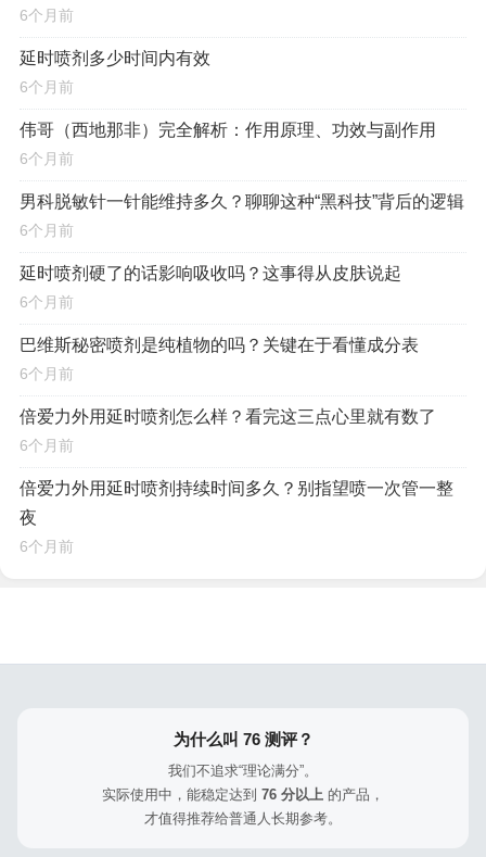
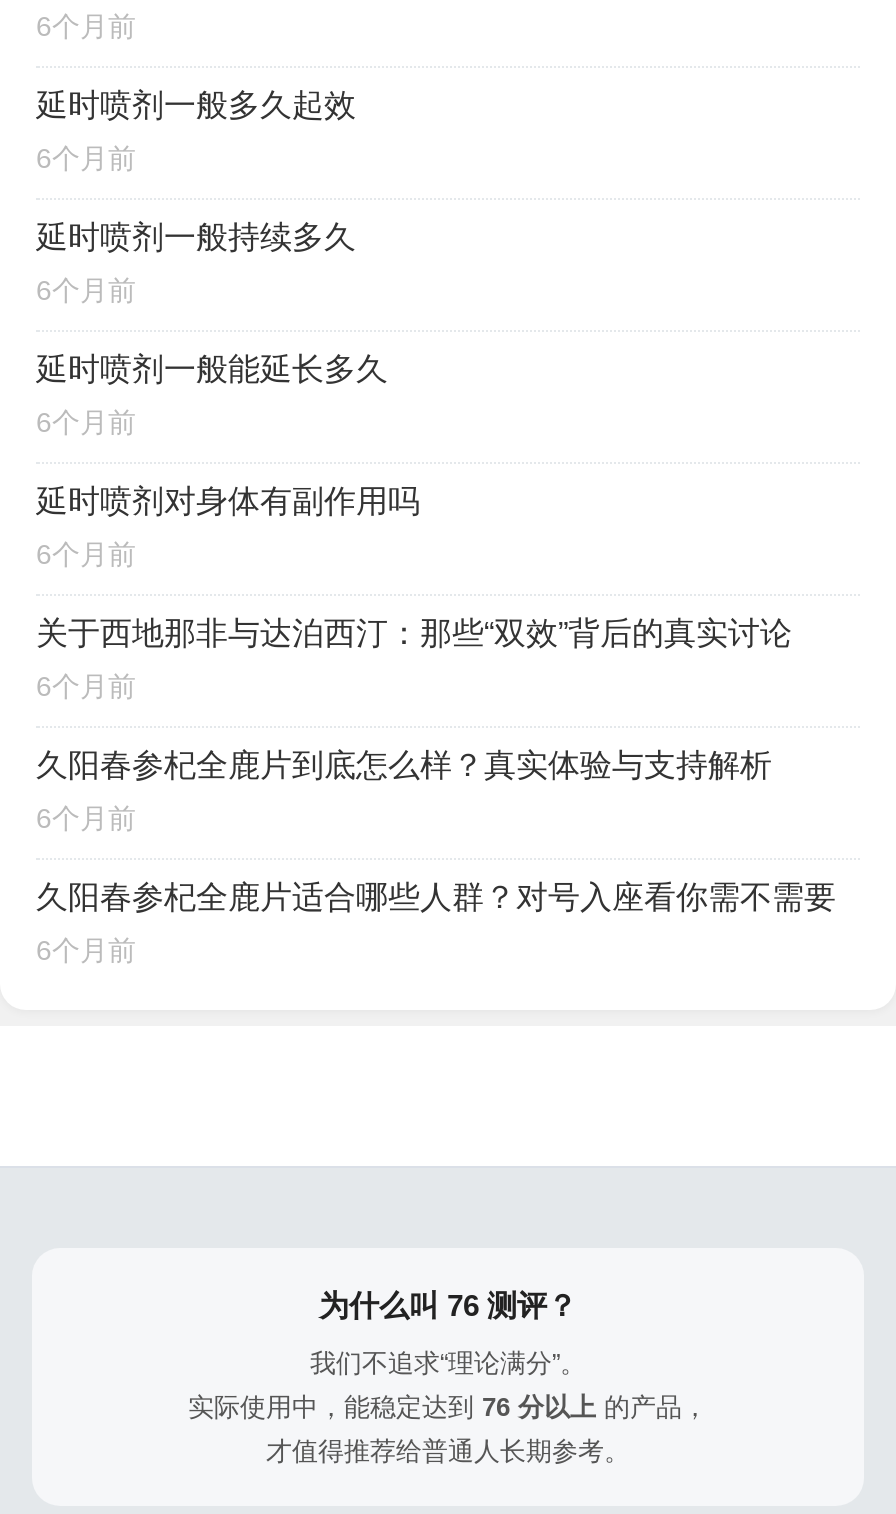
[20,48,210,67] 延时喷剂多少时间内有效 -> [36,87,356,121] 延时喷剂一般多久起效
[20,120,436,138] 伟哥（西地那非）完全解析：作用原理、功效与副作用 -> [36,219,356,253] 延时喷剂一般持续多久
[20,192,464,210] 男科脱敏针一针能维持多久？聊聊这种“黑科技”背后的逻辑 -> [36,351,388,385] 延时喷剂一般能延长多久
[20,263,401,282] 延时喷剂硬了的话影响吸收吗？这事得从皮肤说起 -> [36,483,420,517] 延时喷剂对身体有副作用吗
[20,335,419,354] 巴维斯秘密喷剂是纯植物的吗？关键在于看懂成分表 -> [36,615,792,649] 关于西地那非与达泊西汀：那些“双效”背后的真实讨论
[20,407,436,425] 倍爱力外用延时喷剂怎么样？看完这三点心里就有数了 -> [36,747,772,781] 久阳春参杞全鹿片到底怎么样？真实体验与支持解析
[20,478,453,526] 倍爱力外用延时喷剂持续时间多久？别指望喷一次管一整 | 夜 -> [36,879,836,913] 久阳春参杞全鹿片适合哪些人群？对号入座看你需不需要

